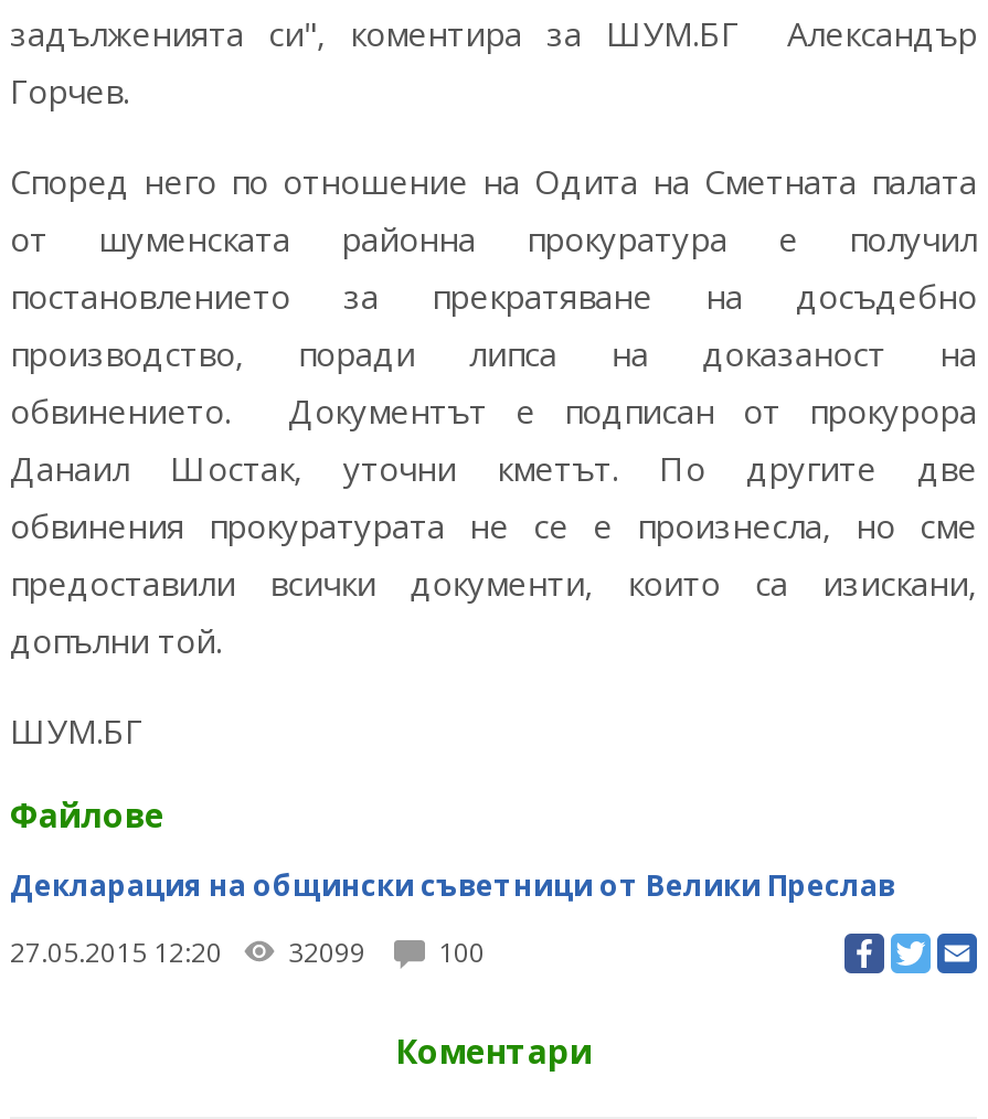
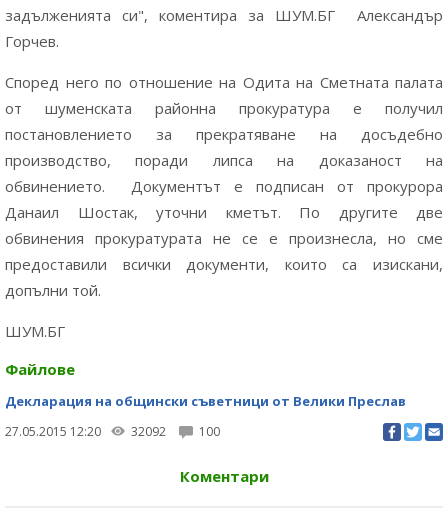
[10,932,485,970] 27.05.2015 12:20 32099 100 -> [5,422,220,439] 27.05.2015 12:20 32092 100

